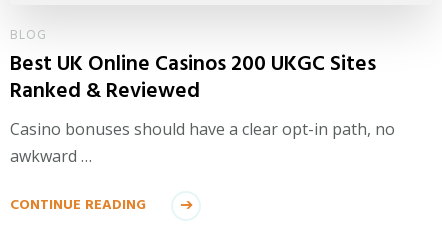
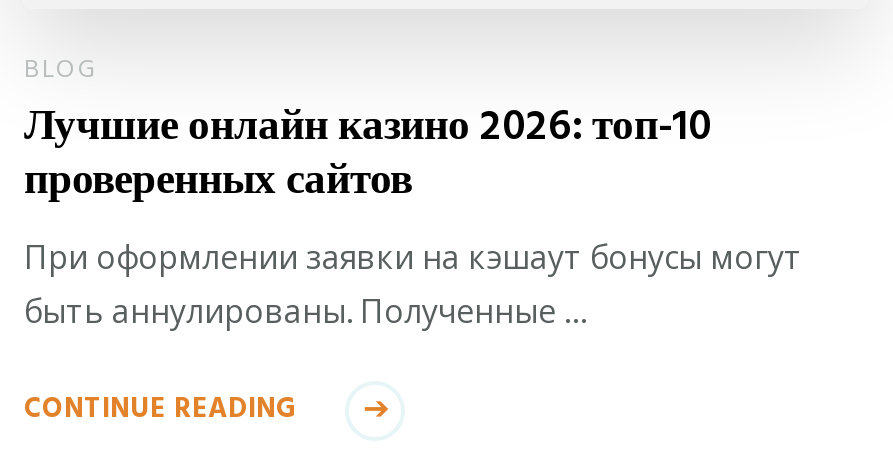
[10,48,395,167] Best UK Online Casinos 200 UKGC Sites | Ranked & Reviewed | Casino bonuses should have a clear opt-in path, no | awkward … -> [24,95,802,333] Лучшие онлайн казино 2026: топ-10 | проверенных сайтов | При оформлении заявки на кэшаут бонусы могут | быть аннулированы. Полученные …

